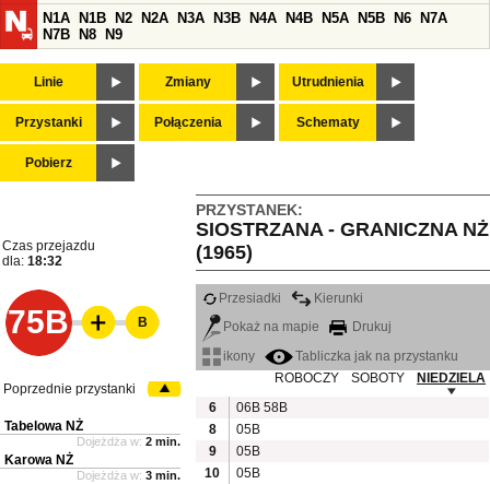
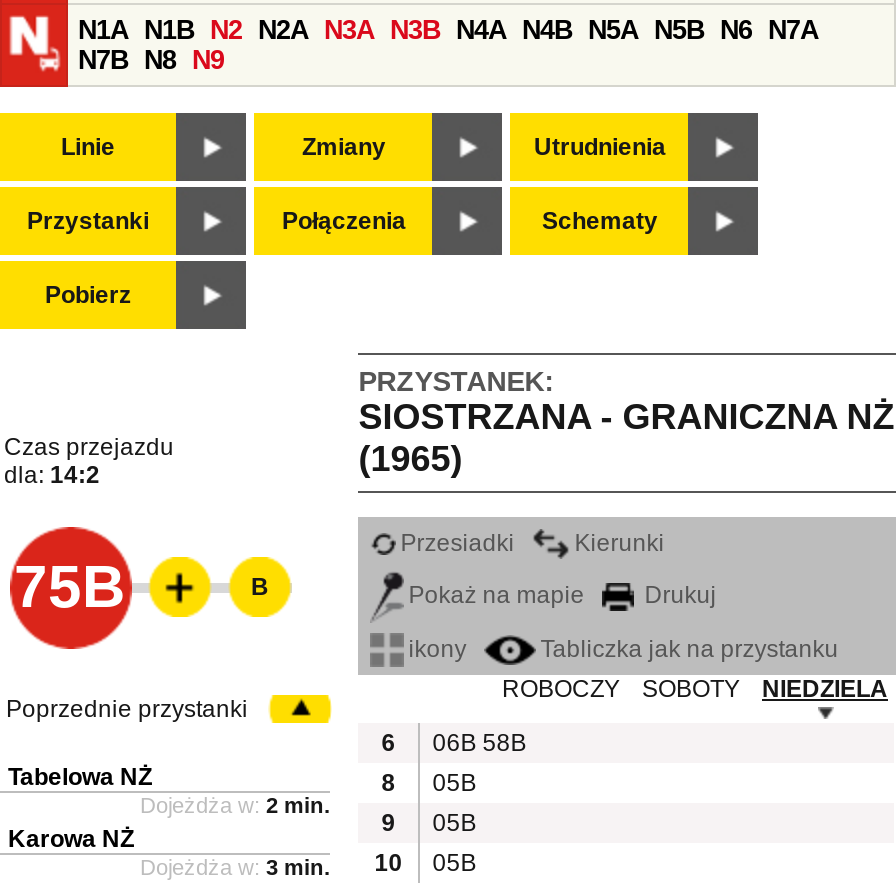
[2,254,62,269] dla: 18:32 -> [4,461,100,489] dla: 14:2

